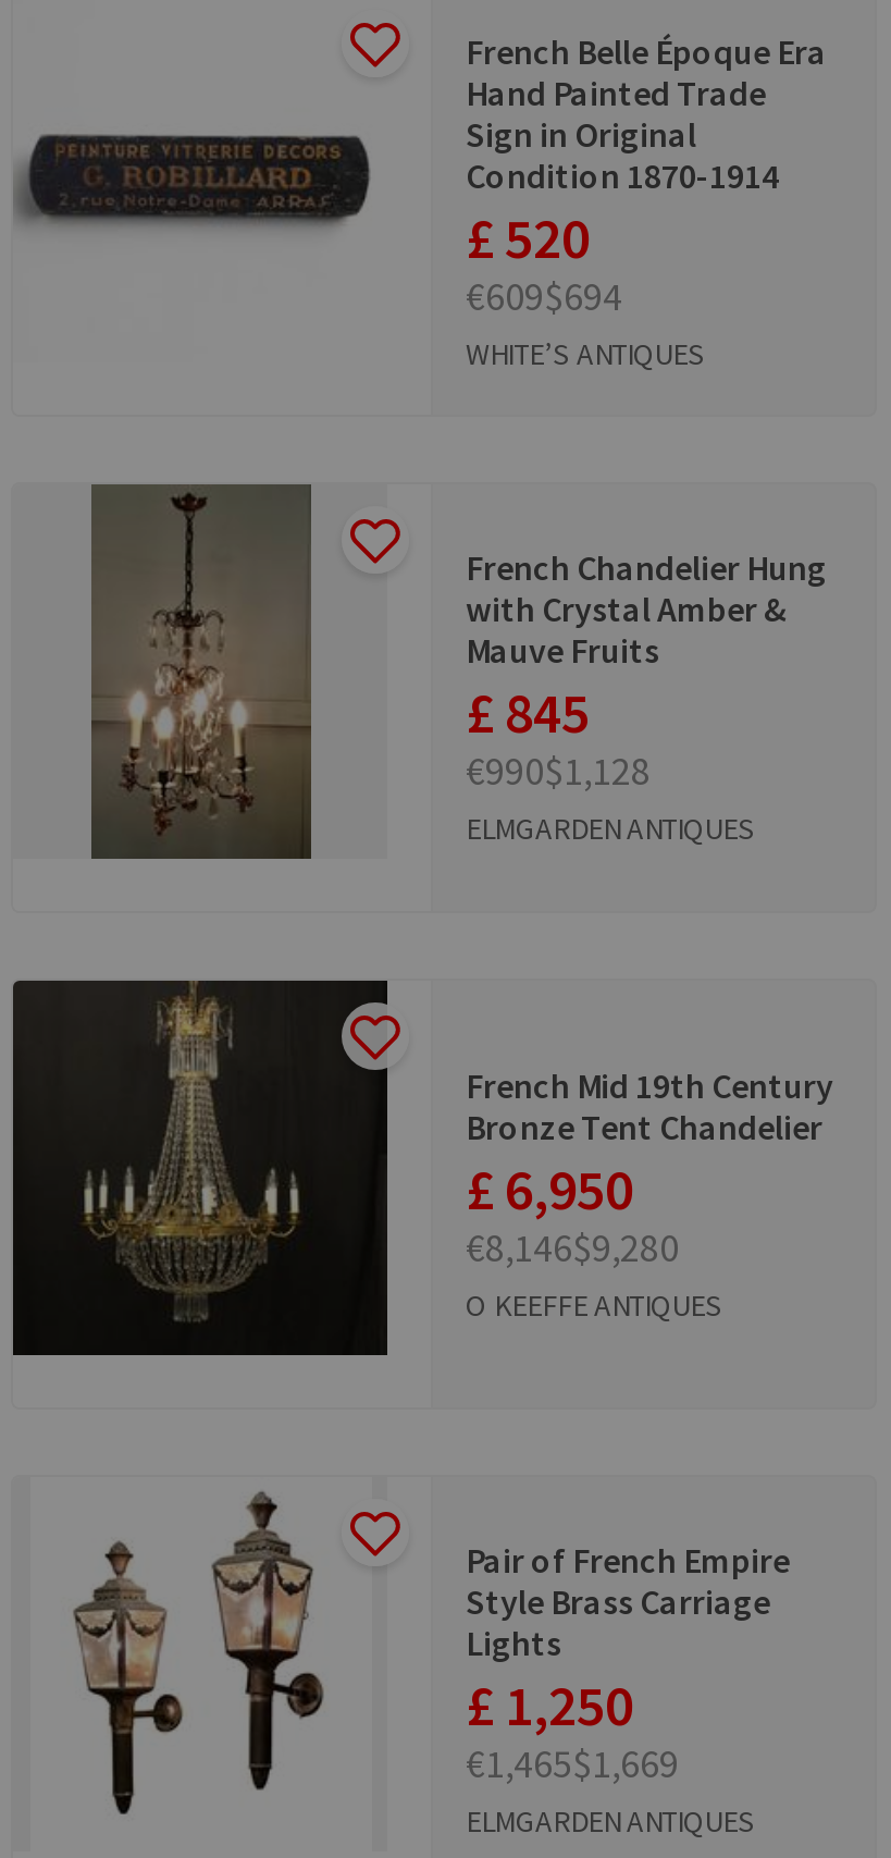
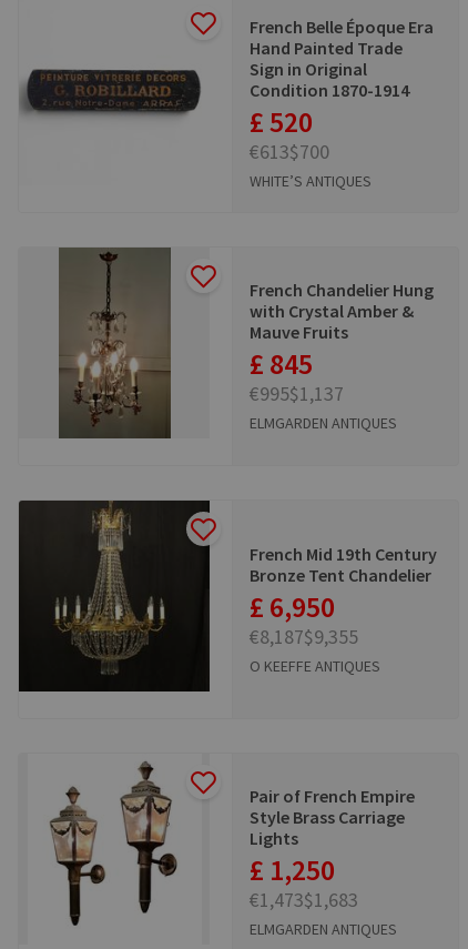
[466,270,622,320] €609$694 -> [250,138,329,164] €613$700
[466,746,651,796] €990$1,128 -> [250,381,344,406] €995$1,137
[466,1221,679,1271] €8,146$9,280 -> [250,623,358,649] €8,187$9,355
[466,1738,679,1788] €1,465$1,669 -> [250,887,358,912] €1,473$1,683

